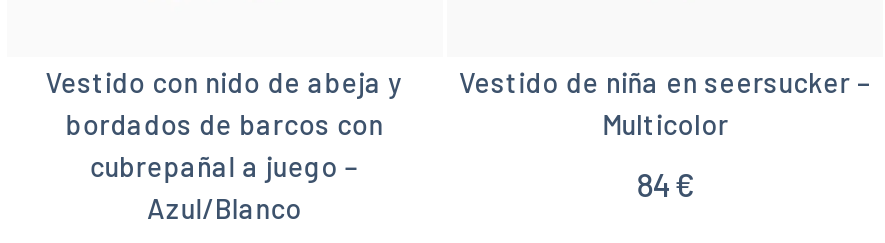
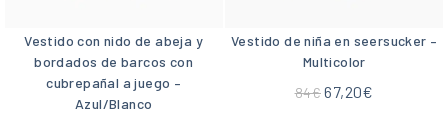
[636,165,695,203] 84 € -> [295,82,374,101] 84€ 67,20€

